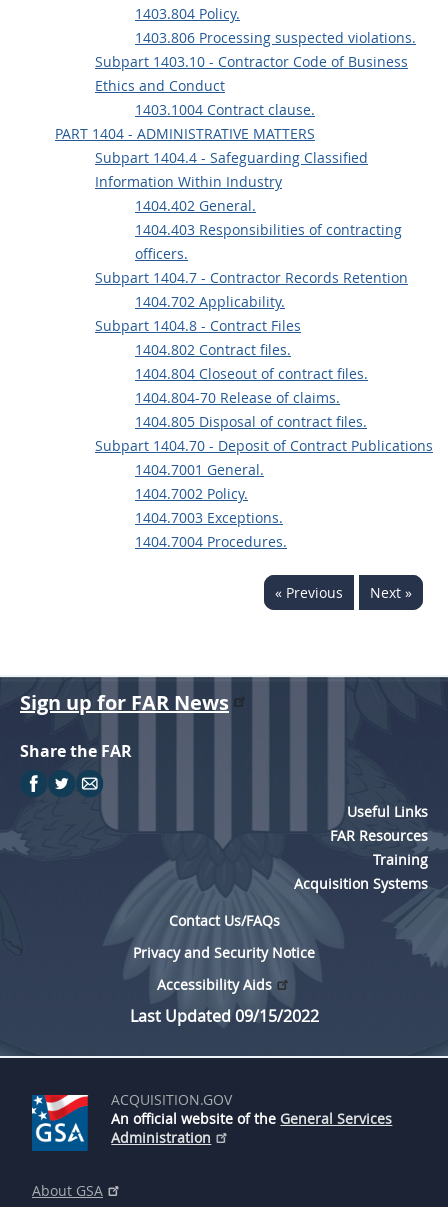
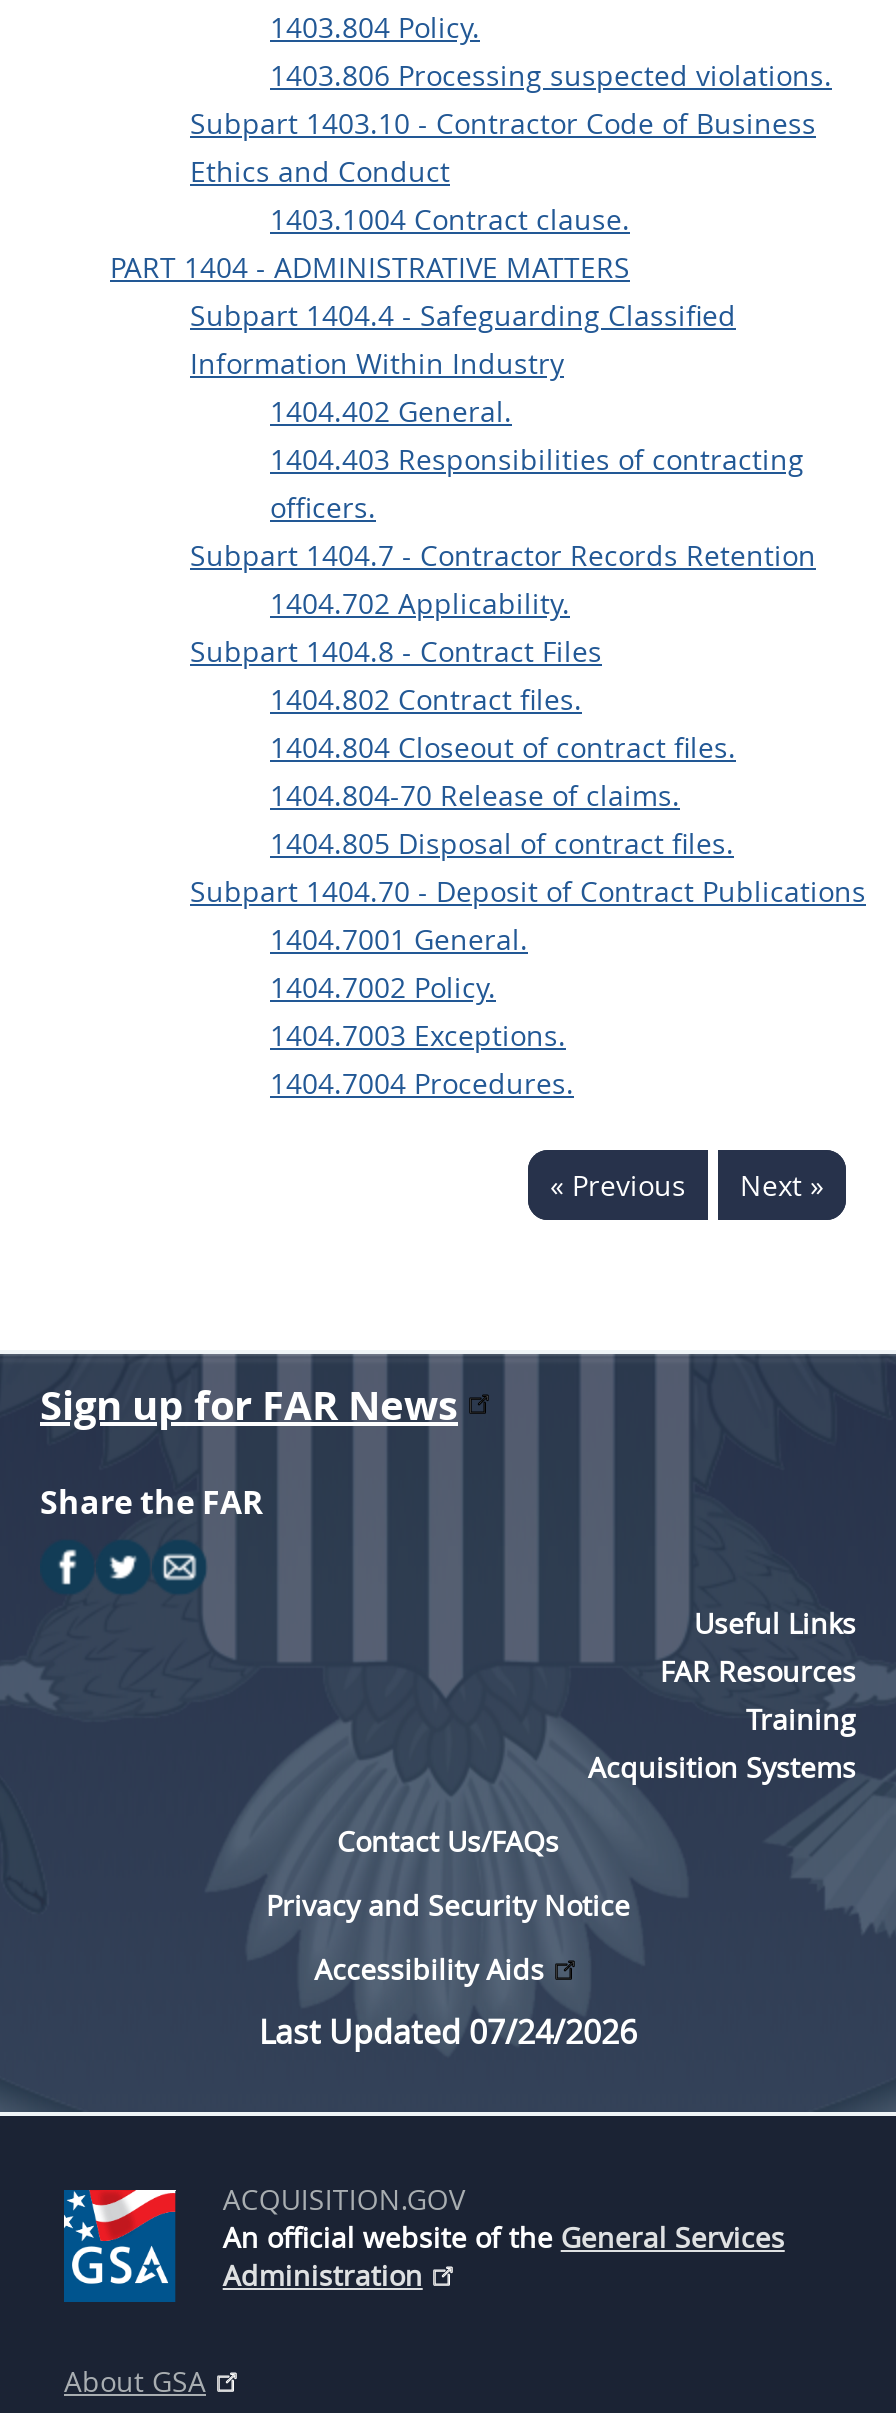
[129,1005,318,1027] Last Updated 09/15/2022 -> [259,2010,637,2054] Last Updated 07/24/2026

